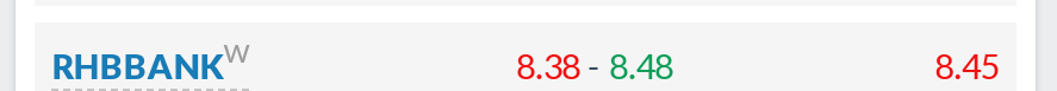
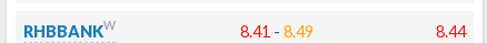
[517,46,674,86] 8.38 - 8.48 -> [240,22,314,41] 8.41 - 8.49
[935,46,999,86] 8.45 -> [436,22,466,41] 8.44

